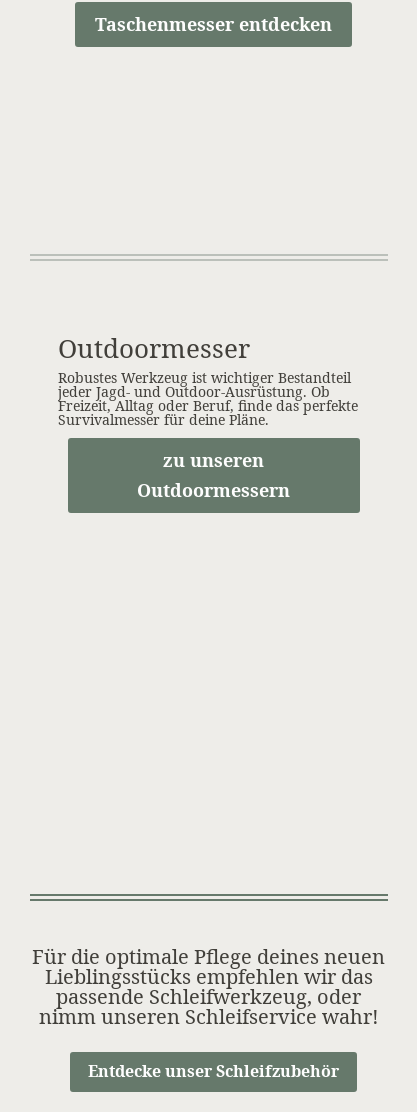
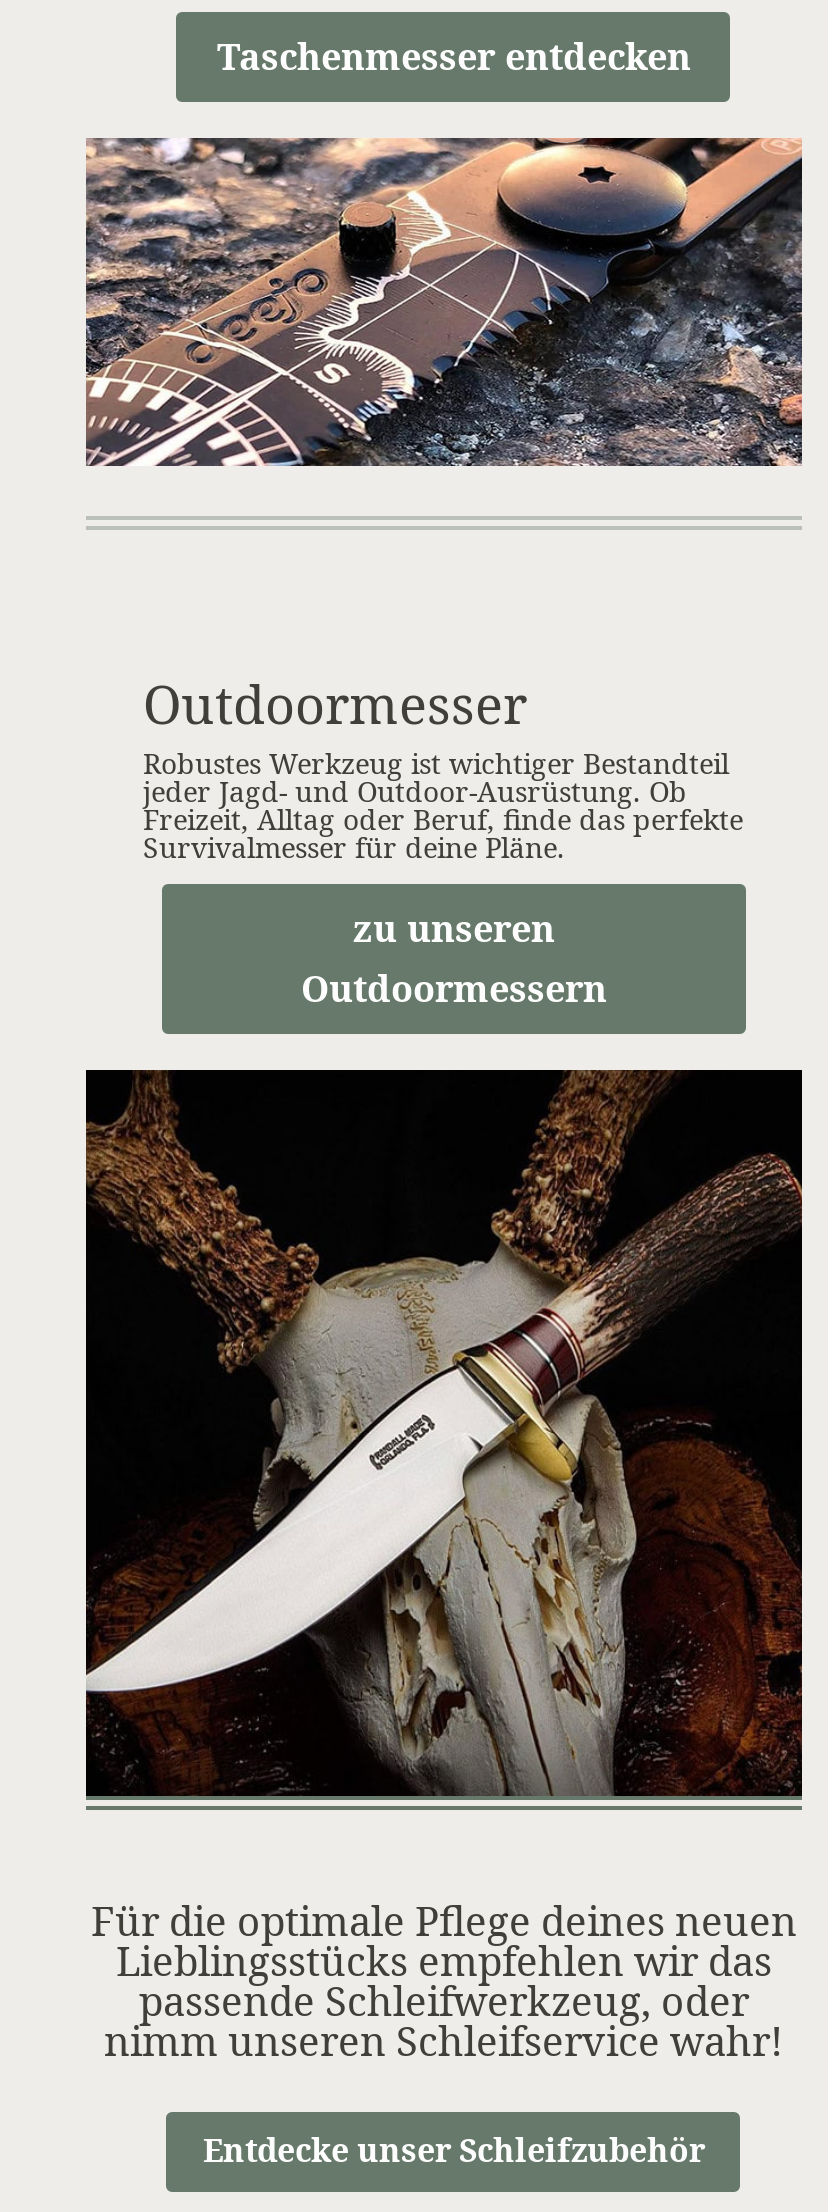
none -> [84,136,804,468] [image]
none -> [84,1068,804,1798] [image]

